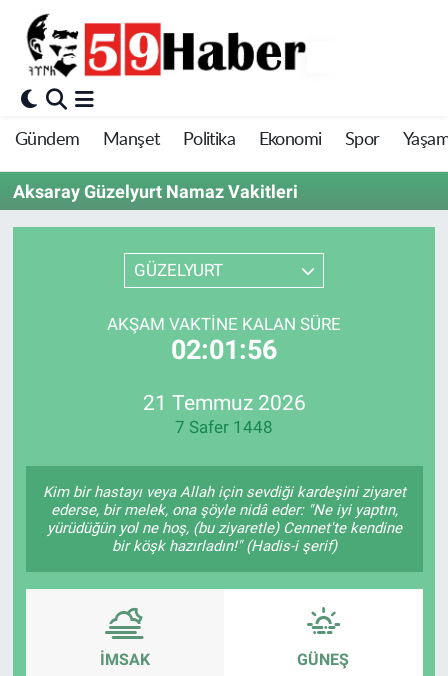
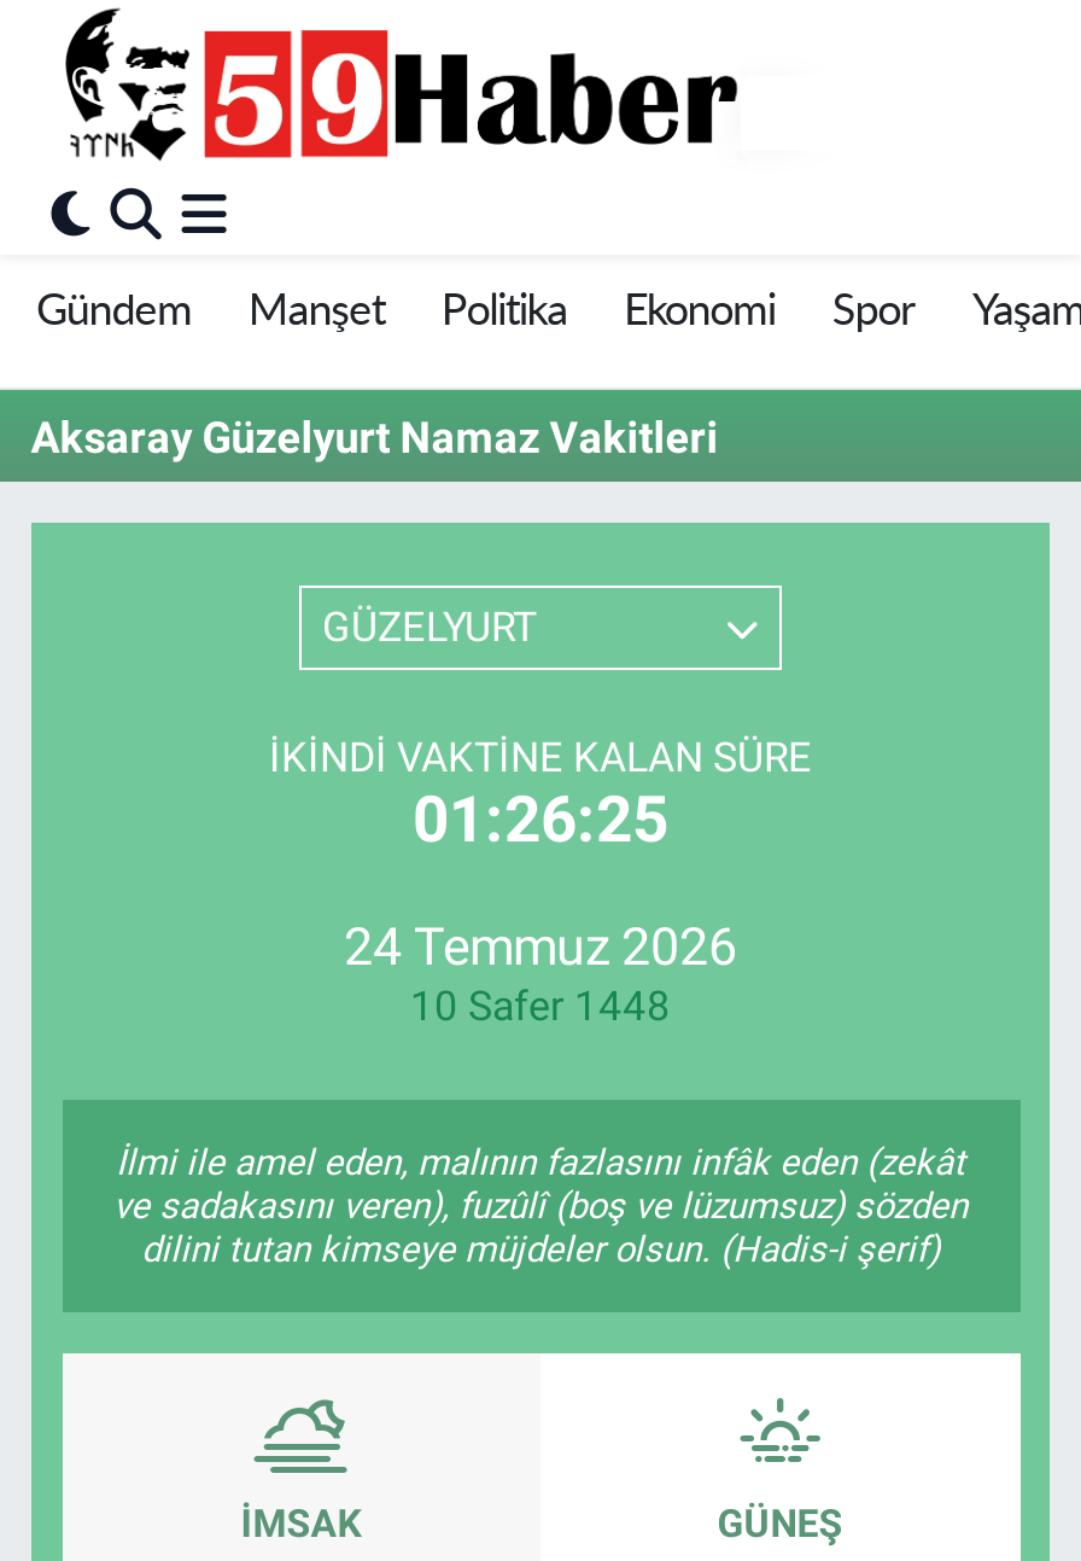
[107,314,341,365] AKŞAM VAKTINE KALAN SÜRE | 02:01:56 -> [269,732,812,855] İKINDI VAKTINE KALAN SÜRE | 01:26:25
[142,390,305,437] 21 Temmuz 2026 | 7 Safer 1448 -> [344,917,737,1031] 24 Temmuz 2026 | 10 Safer 1448
[42,483,405,555] Kim bir hastayı veya Allah için sevdiği kardeşini ziyaret | ederse, bir melek, ona şöyle nidâ eder: "Ne iyi yaptın, | yürüdüğün yol ne hoş, (bu ziyaretle) Cennet'te kendine | bir köşk hazırladın!" (Hadis-i şerif) -> [113,1140,968,1271] İlmi ile amel eden, malının fazlasını infâk eden (zekât | ve sadakasını veren), fuzûlî (boş ve lüzumsuz) sözden | dilini tutan kimseye müjdeler olsun. (Hadis-i şerif)

